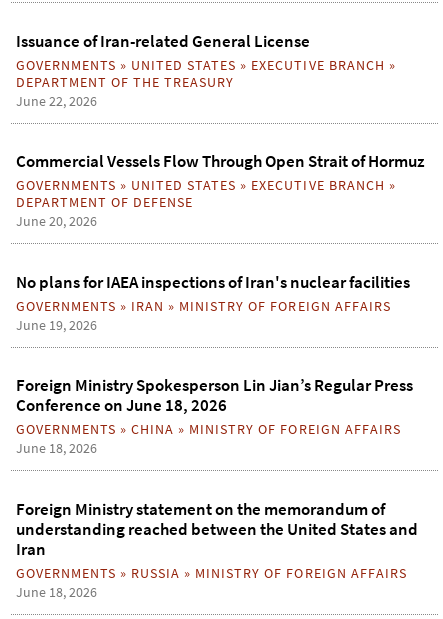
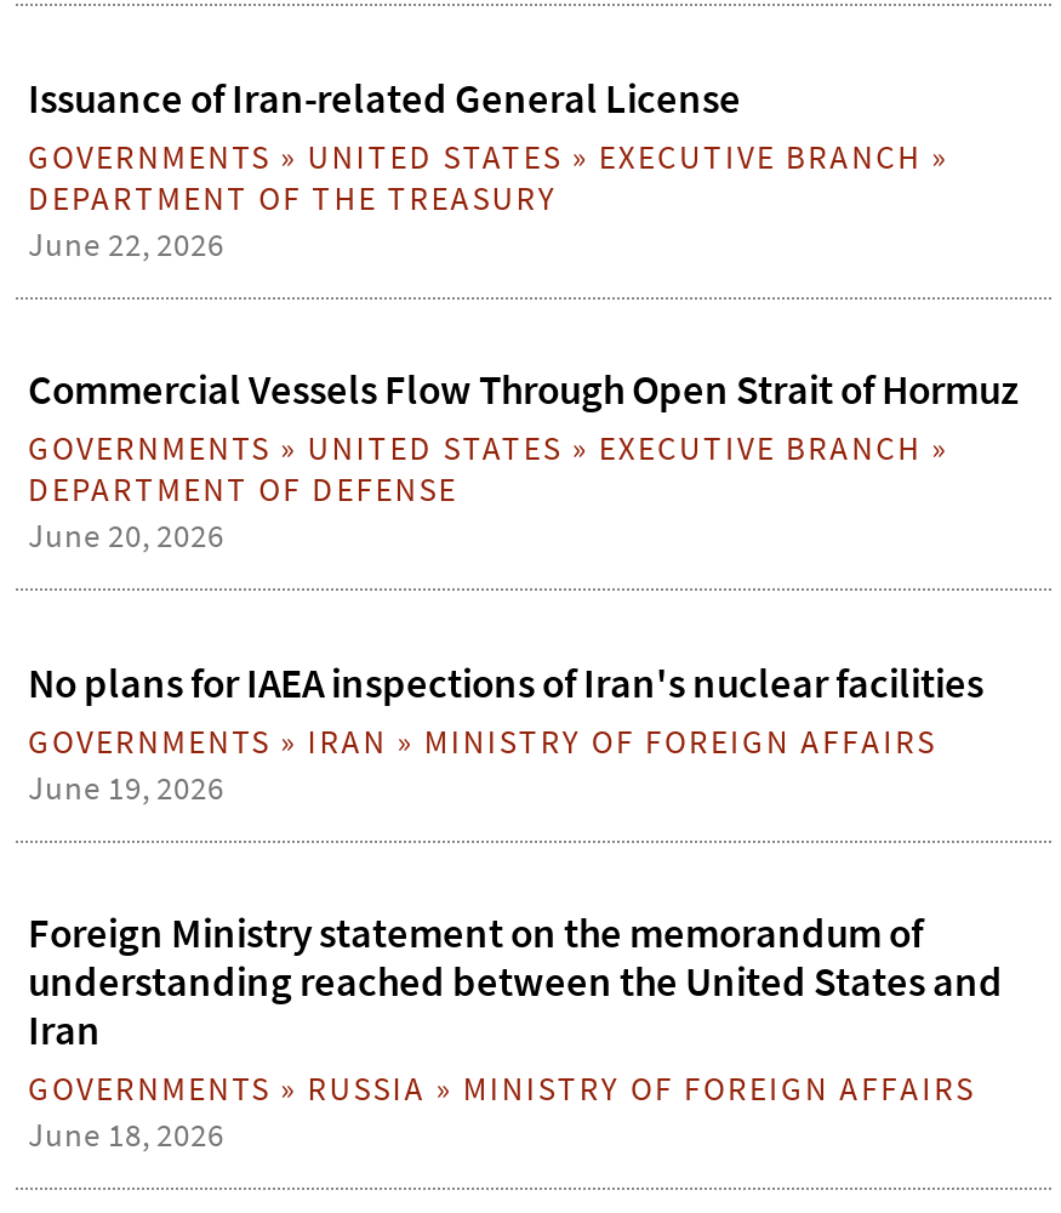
[16,374,413,457] Foreign Ministry Spokesperson Lin Jian’s Regular Press | Conference on June 18, 2026 | GOVERNMENTS» CHINA» MINISTRY OF FOREIGN AFFAIRS | June 18, 2026 -> none

